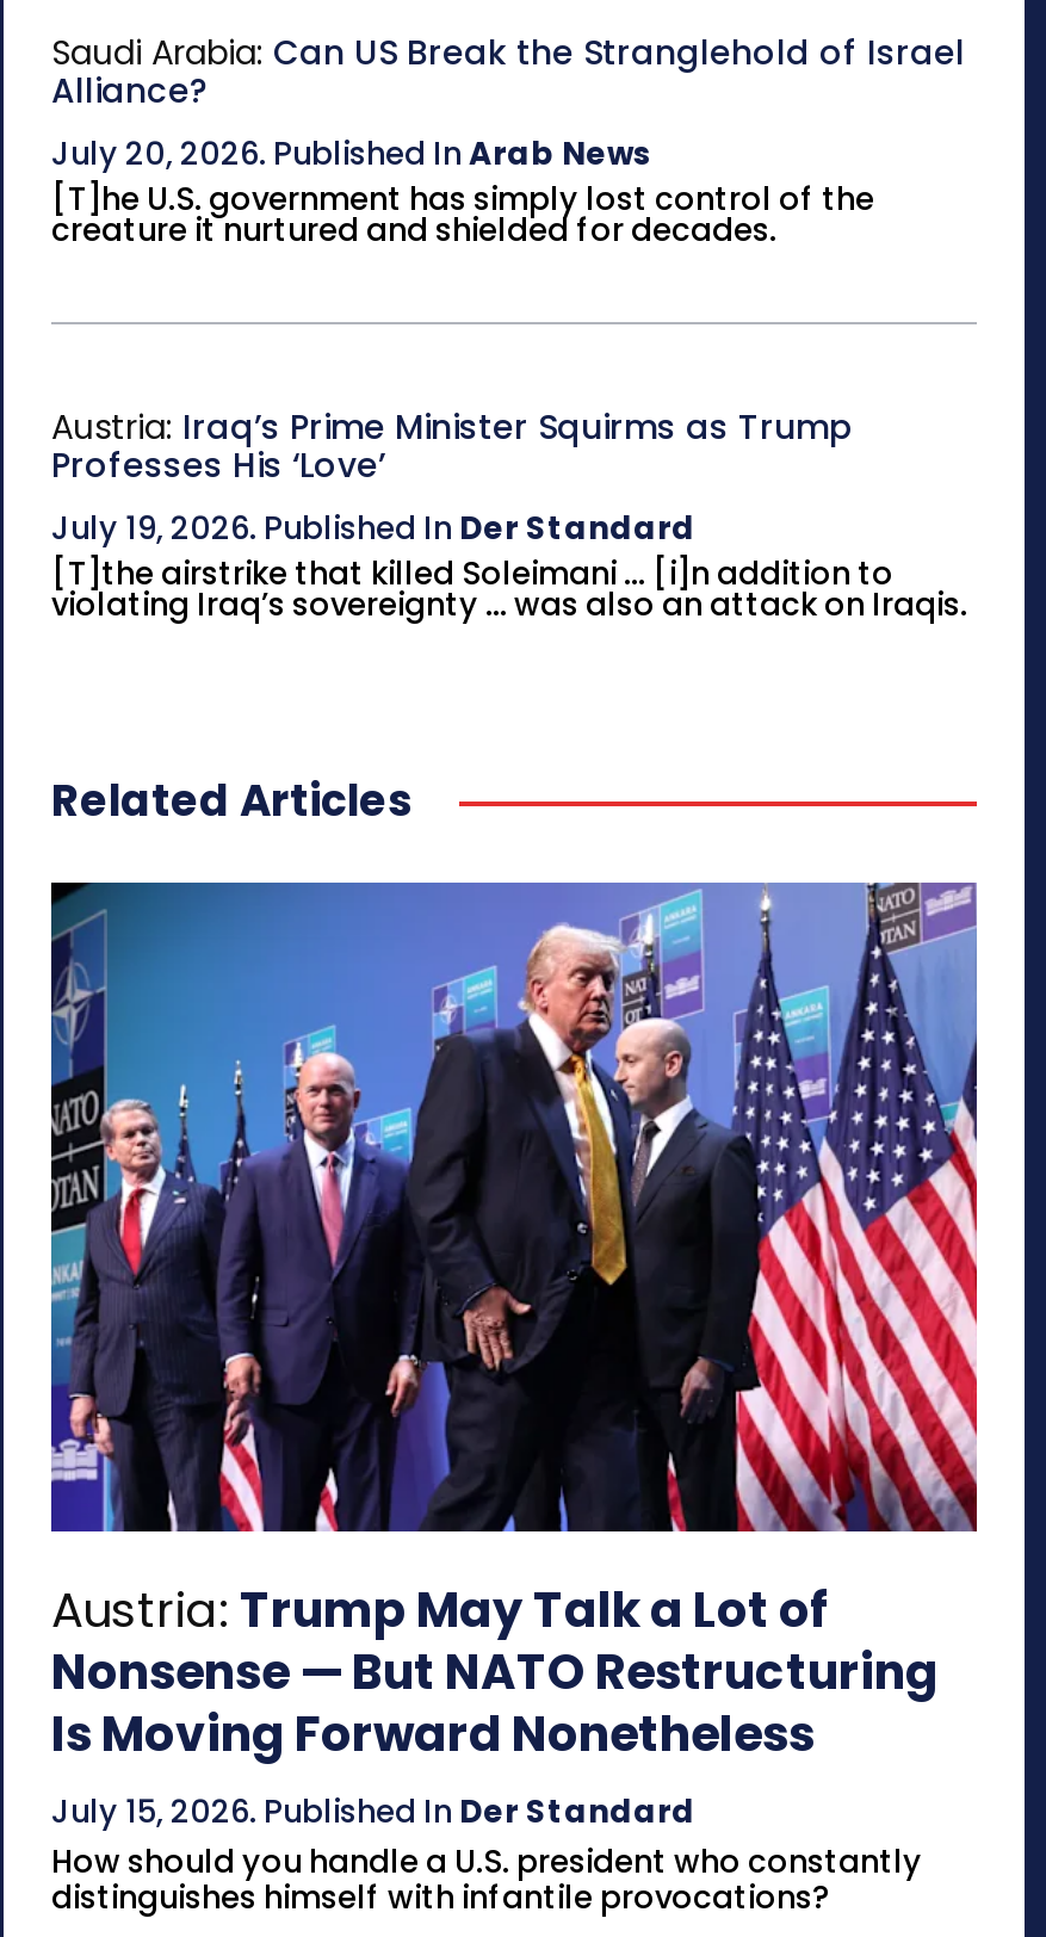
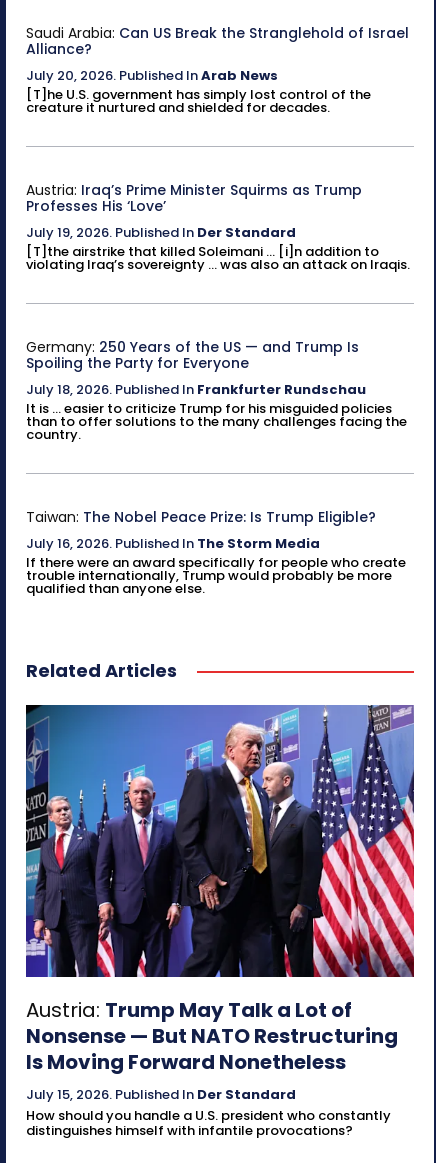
none -> [26,337,407,444] Germany: 250 Years of the US — and Trump Is | Spoiling the Party for Everyone | July 18, 2026. Published In Frankfurter Rundschau | It is ... easier to criticize Trump for his misguided policies | than to offer solutions to the many challenges facing the | country.
none -> [26,507,406,598] Taiwan: The Nobel Peace Prize: Is Trump Eligible? | July 16, 2026. Published In The Storm Media | If there were an award specifically for people who create | trouble internationally, Trump would probably be more | qualified than anyone else.

